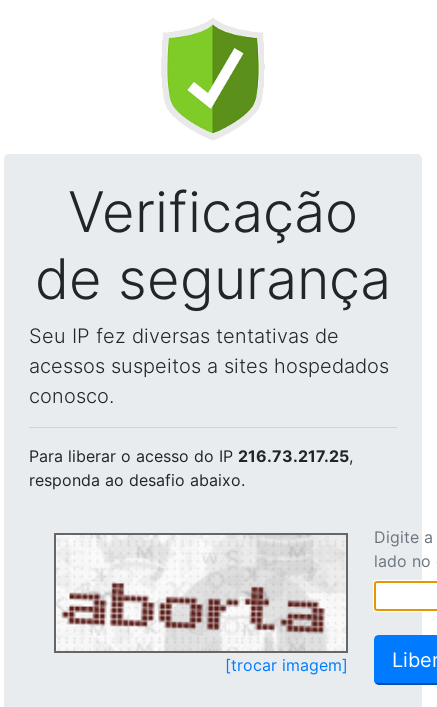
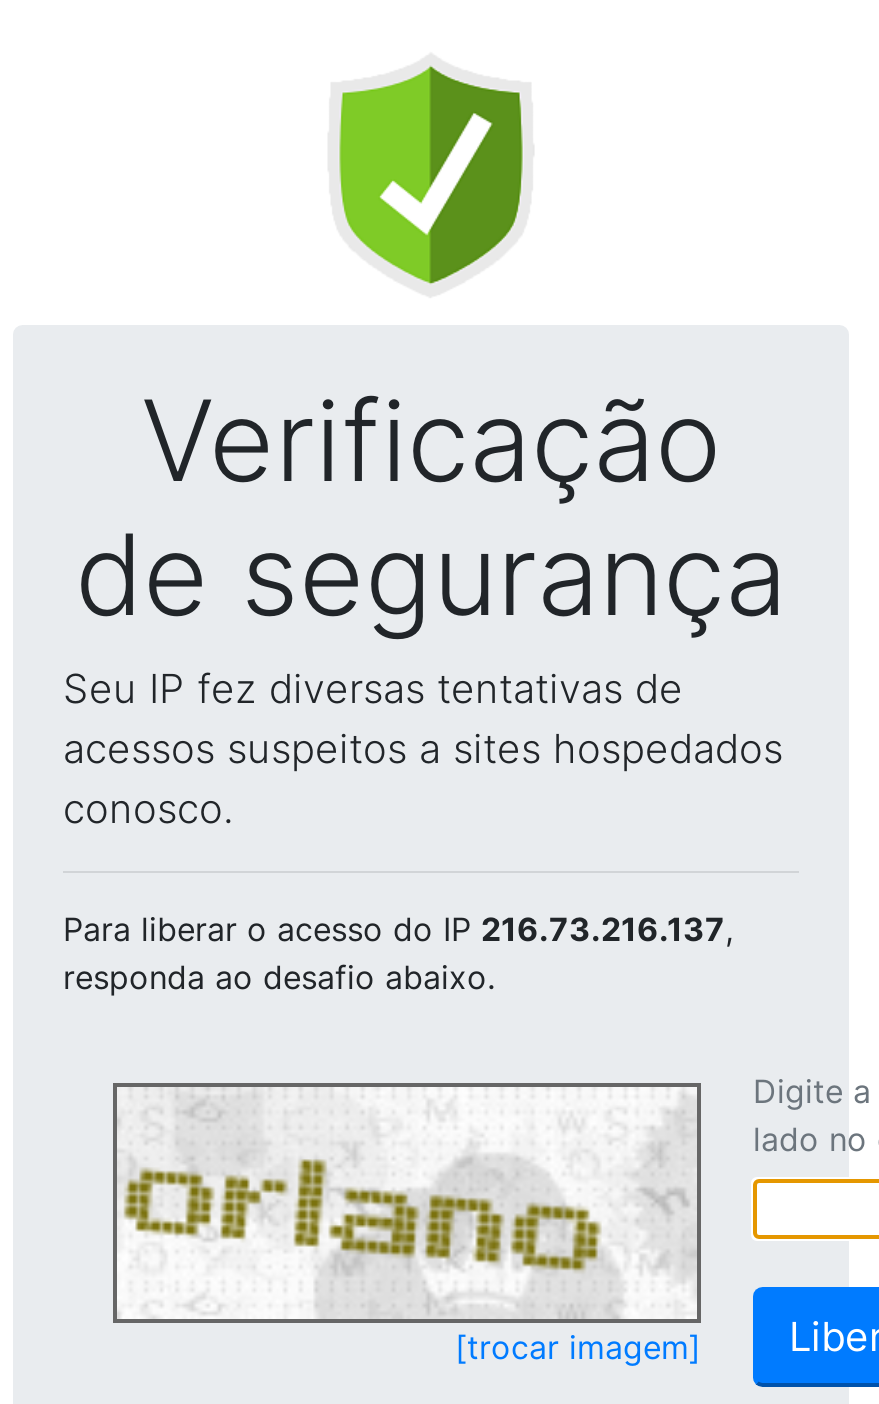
[29,446,353,466] Para liberar o acesso do IP 216.73.217.25, -> [63,909,733,949] Para liberar o acesso do IP 216.73.216.137,
[60,538,345,648] [image] -> [123,1089,693,1315] [image]

